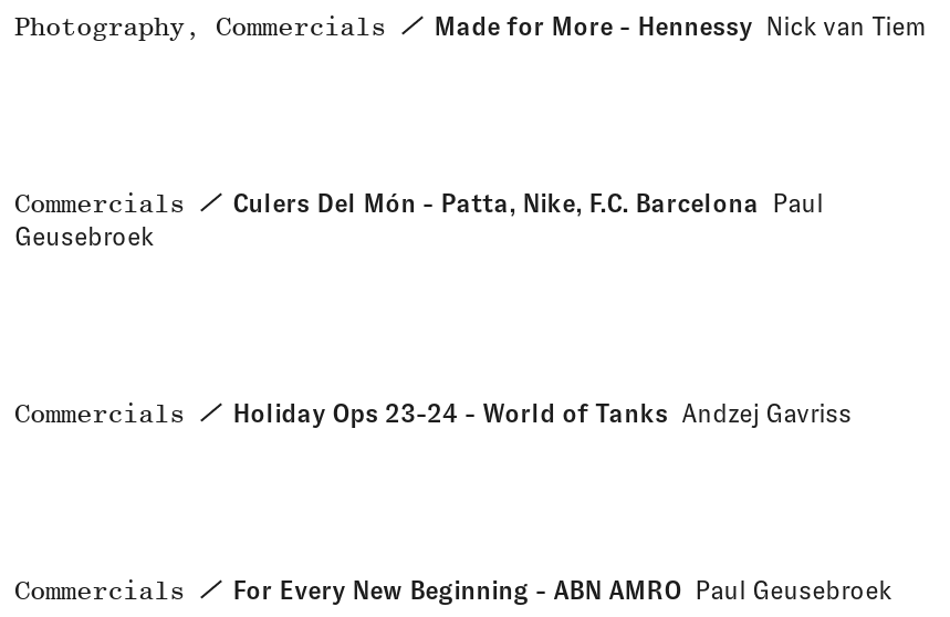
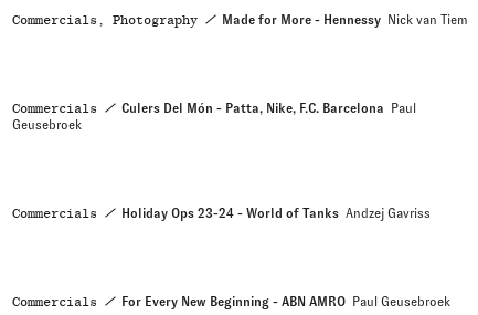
[14,11,386,42] Photography, Commercials -> [12,12,198,28] Commercials, Photography

